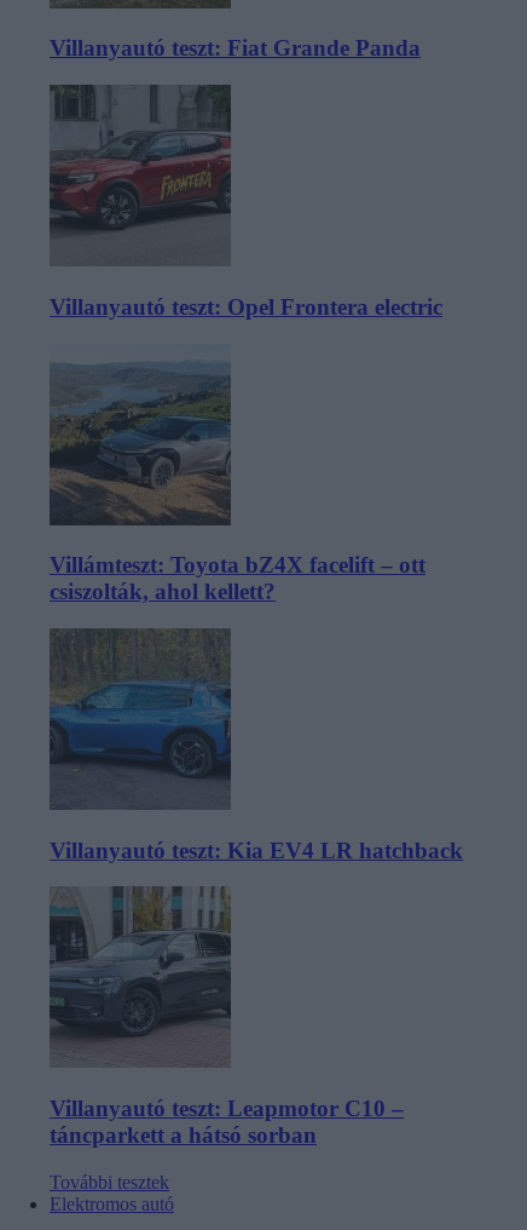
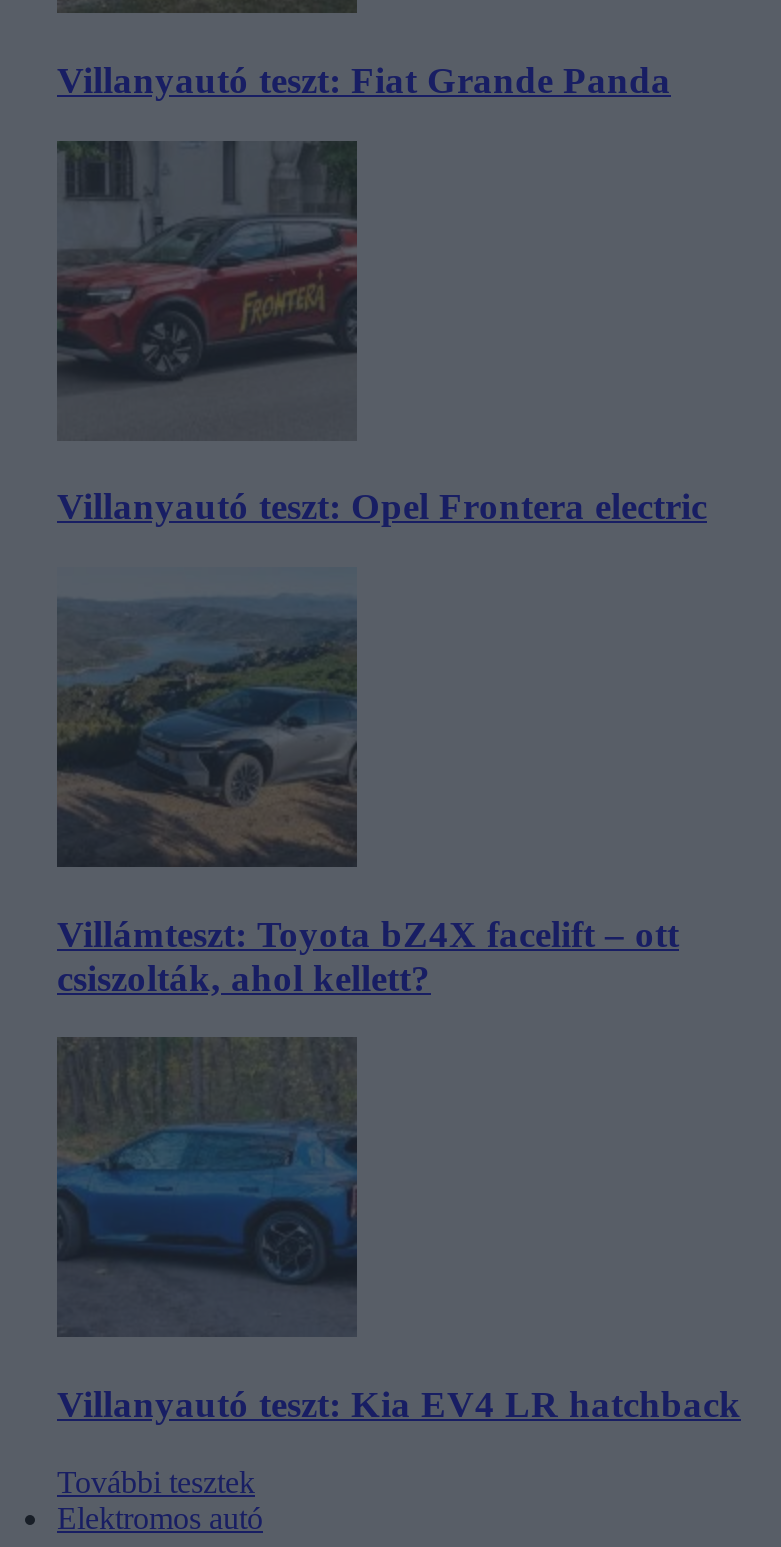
[48,885,404,1148] [image] | Villanyautó teszt: Leapmotor C10 – | táncparkett a hátsó sorban -> none

